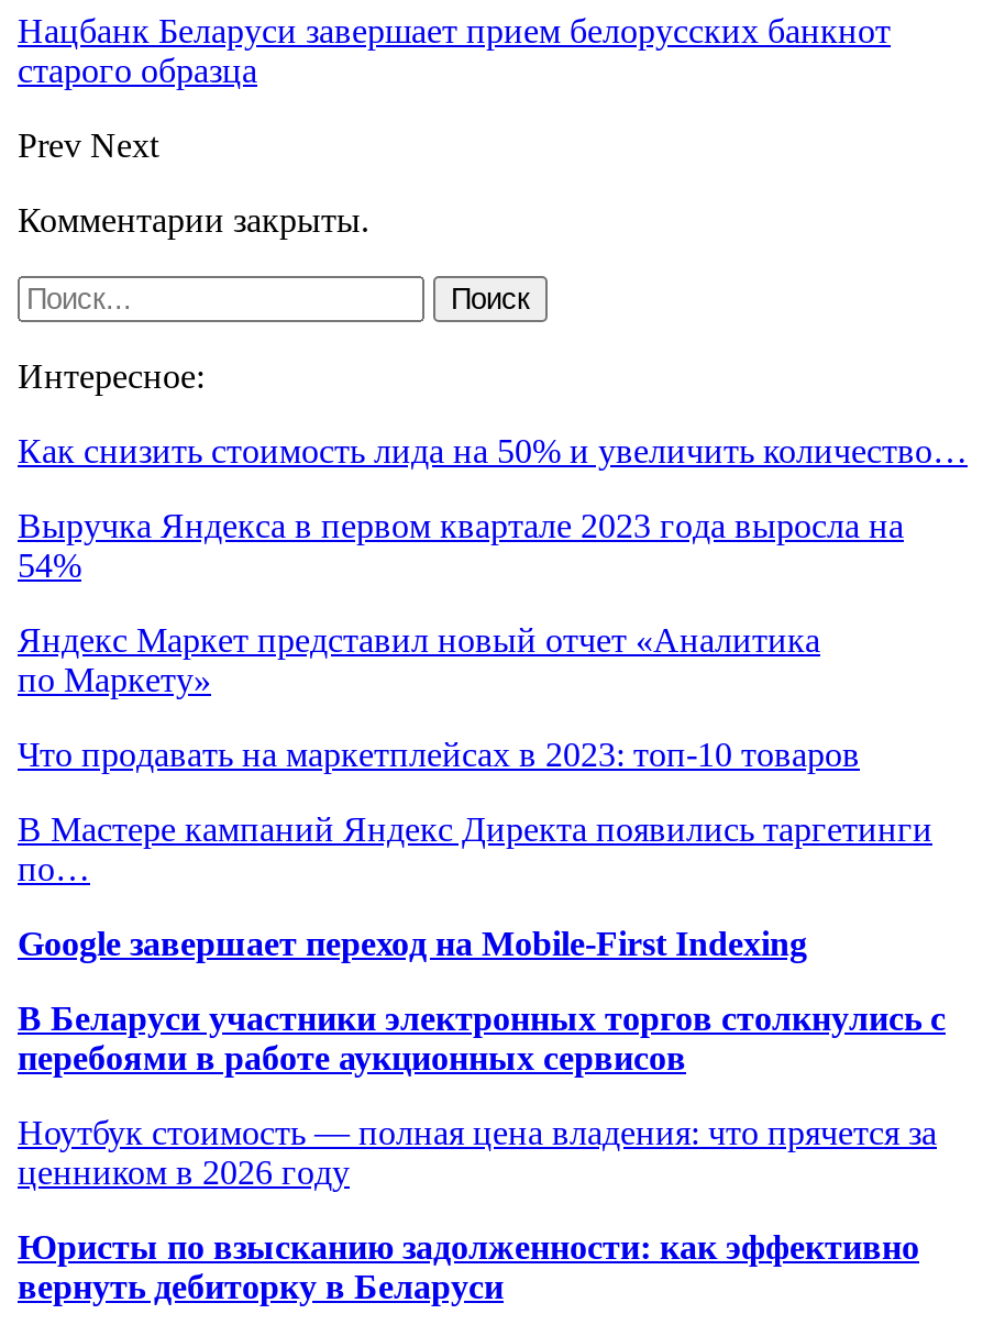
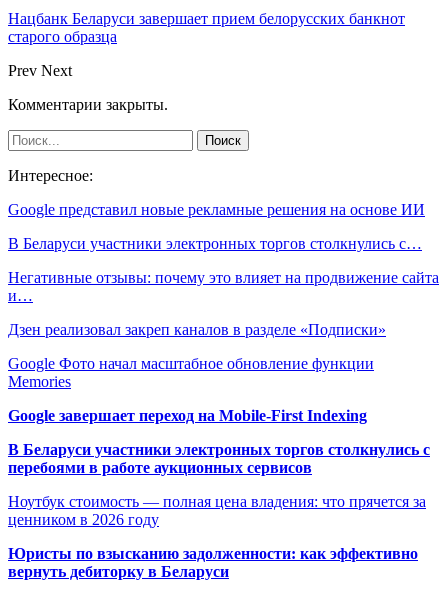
[18,432,968,469] Как снизить стоимость лида на 50% и увеличить количество… -> [8,201,425,218] Google представил новые рекламные решения на основе ИИ
[18,506,904,583] Выручка Яндекса в первом квартале 2023 года выросла на | 54% -> [8,235,422,252] В Беларуси участники электронных торгов столкнулись с…
[18,621,820,698] Яндекс Маркет представил новый отчет «Аналитика | по Маркету» -> [8,269,439,304] Негативные отзывы: почему это влияет на продвижение сайта | и…
[18,735,860,773] Что продавать на маркетплейсах в 2023: топ-10 товаров -> [8,321,386,338] Дзен реализовал закреп каналов в разделе «Подписки»
[18,810,932,887] В Мастере кампаний Яндекс Директа появились таргетинги | по… -> [8,355,374,390] Google Фото начал масштабное обновление функции | Memories

